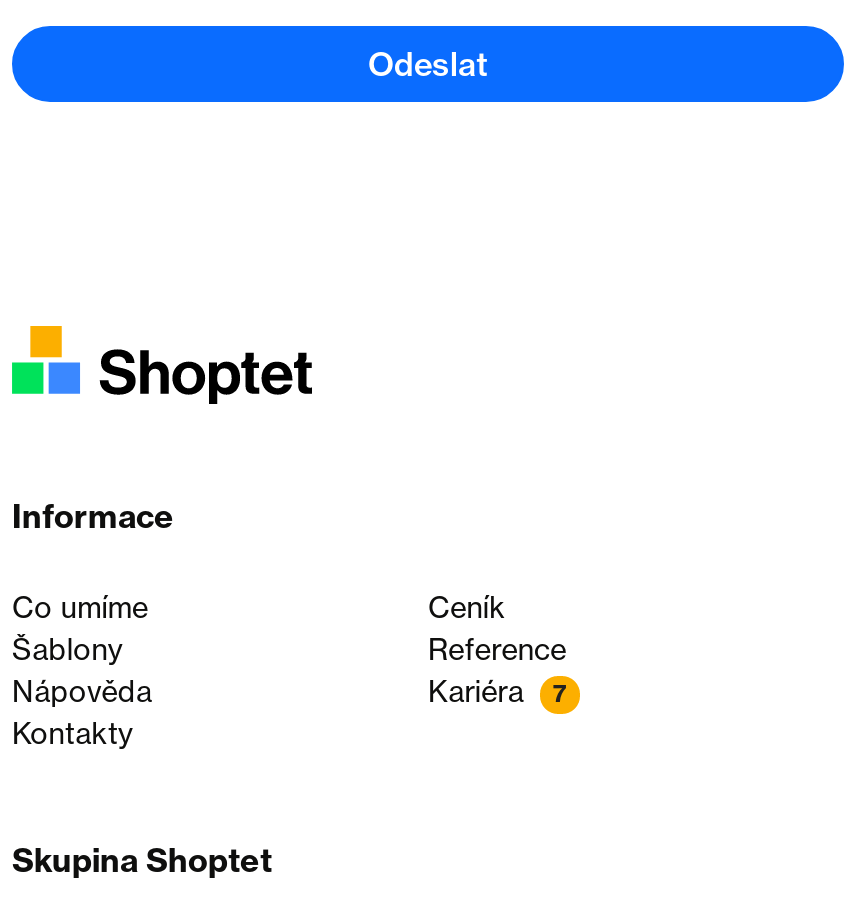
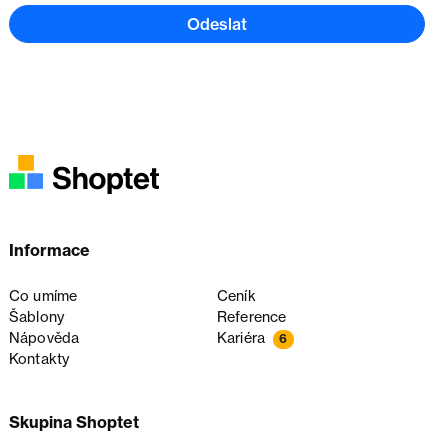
[428,674,567,710] Kariéra 7 -> [217,329,288,347] Kariéra 6

